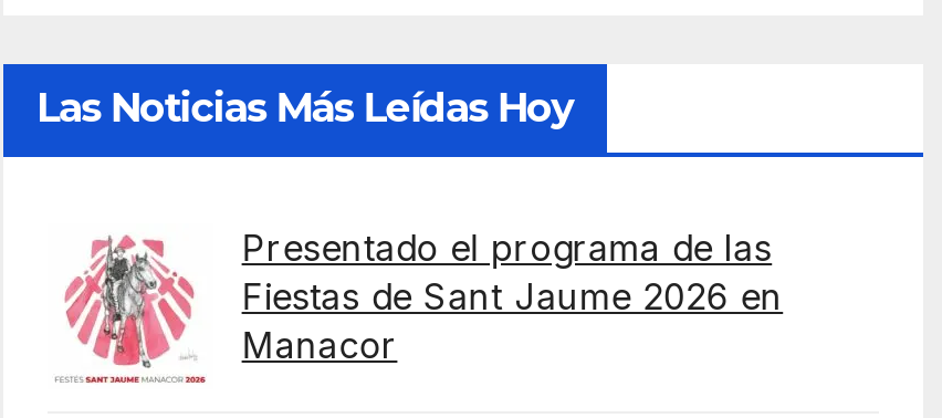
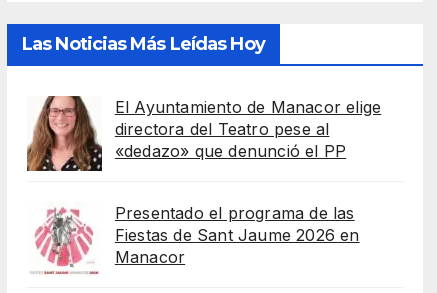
none -> [26,95,381,172] [image] | El Ayuntamiento de Manacor elige | directora del Teatro pese al | «dedazo» que denunció el PP

